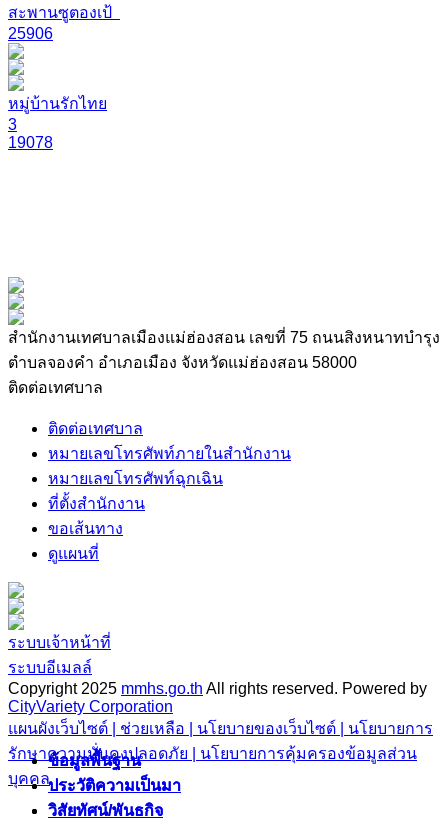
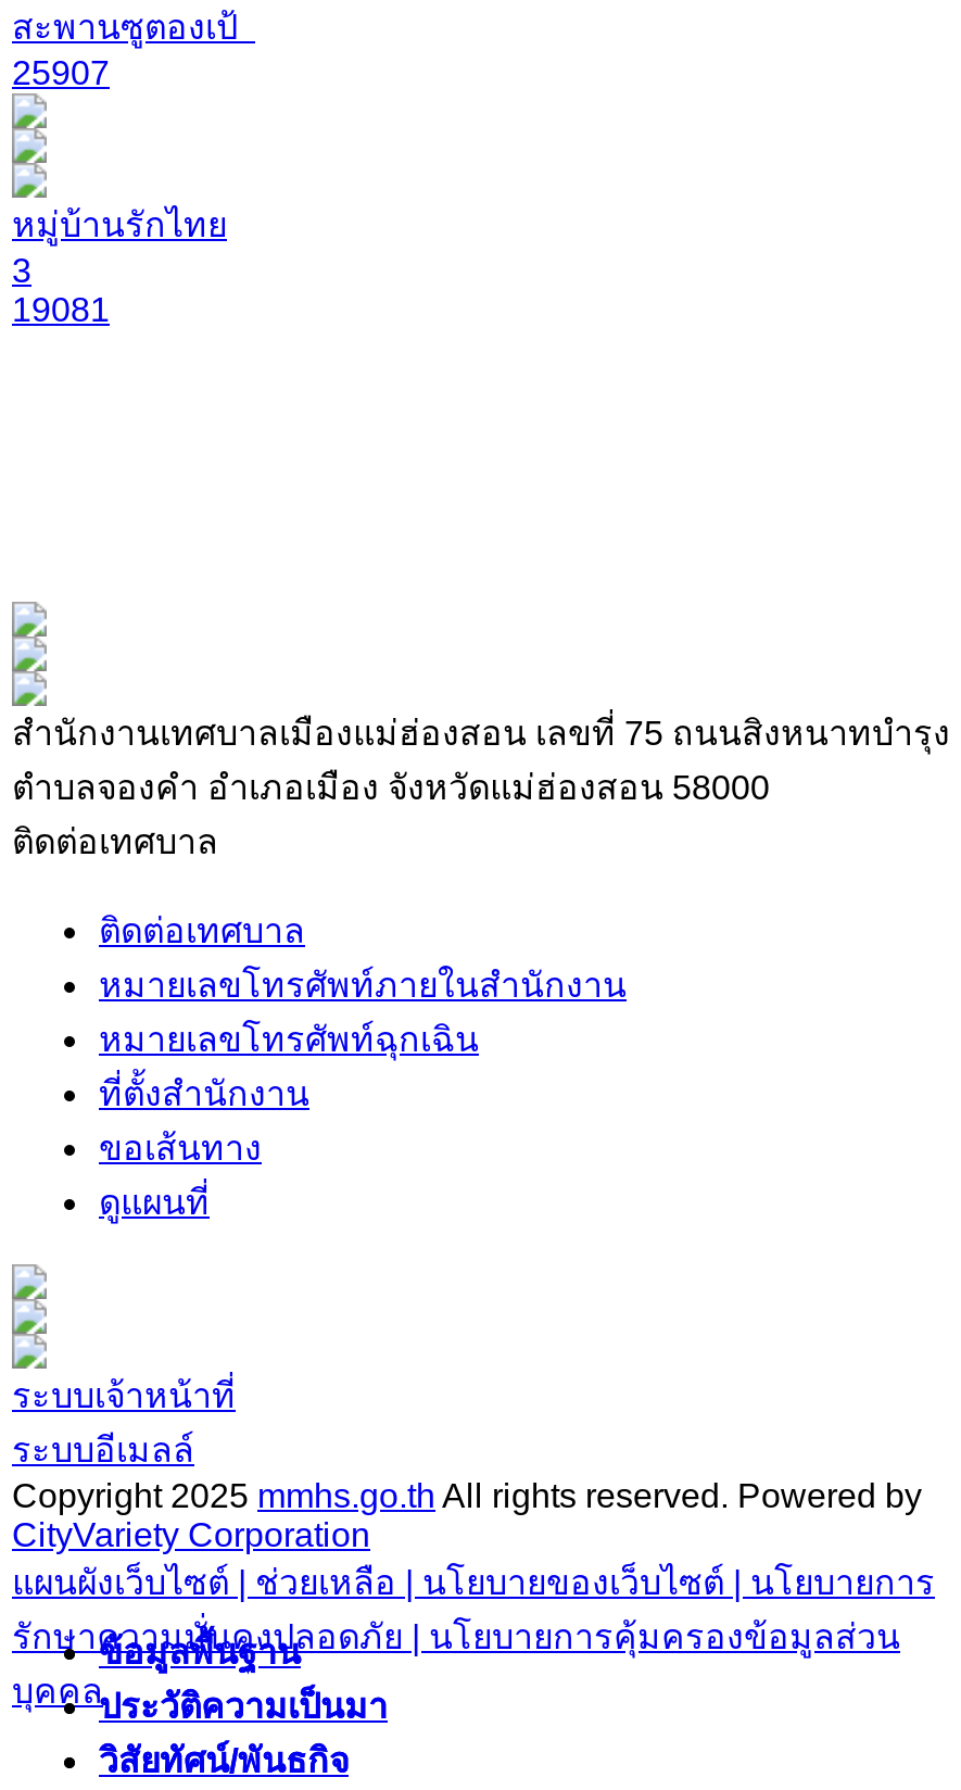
[8,25,53,42] 25906 -> [12,54,110,91] 25907
[8,134,53,151] 19078 -> [12,291,110,328] 19081

